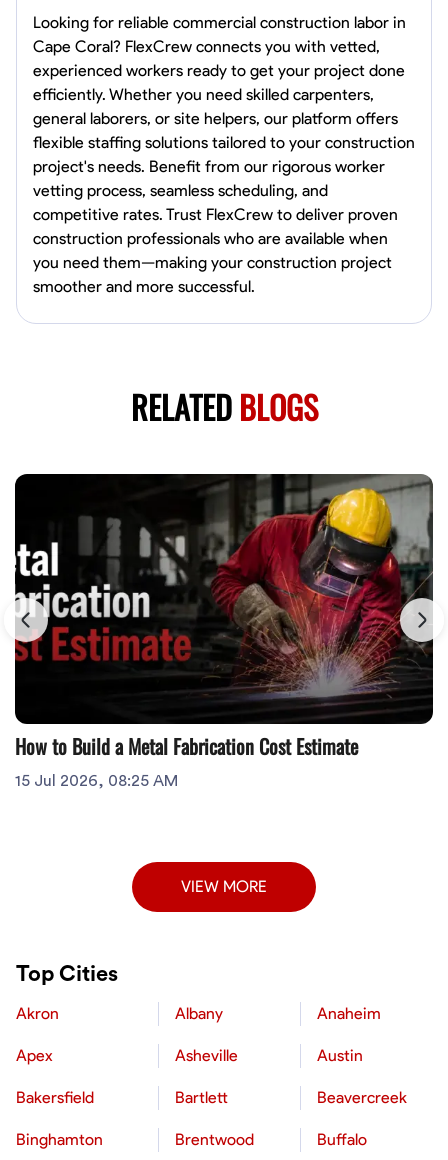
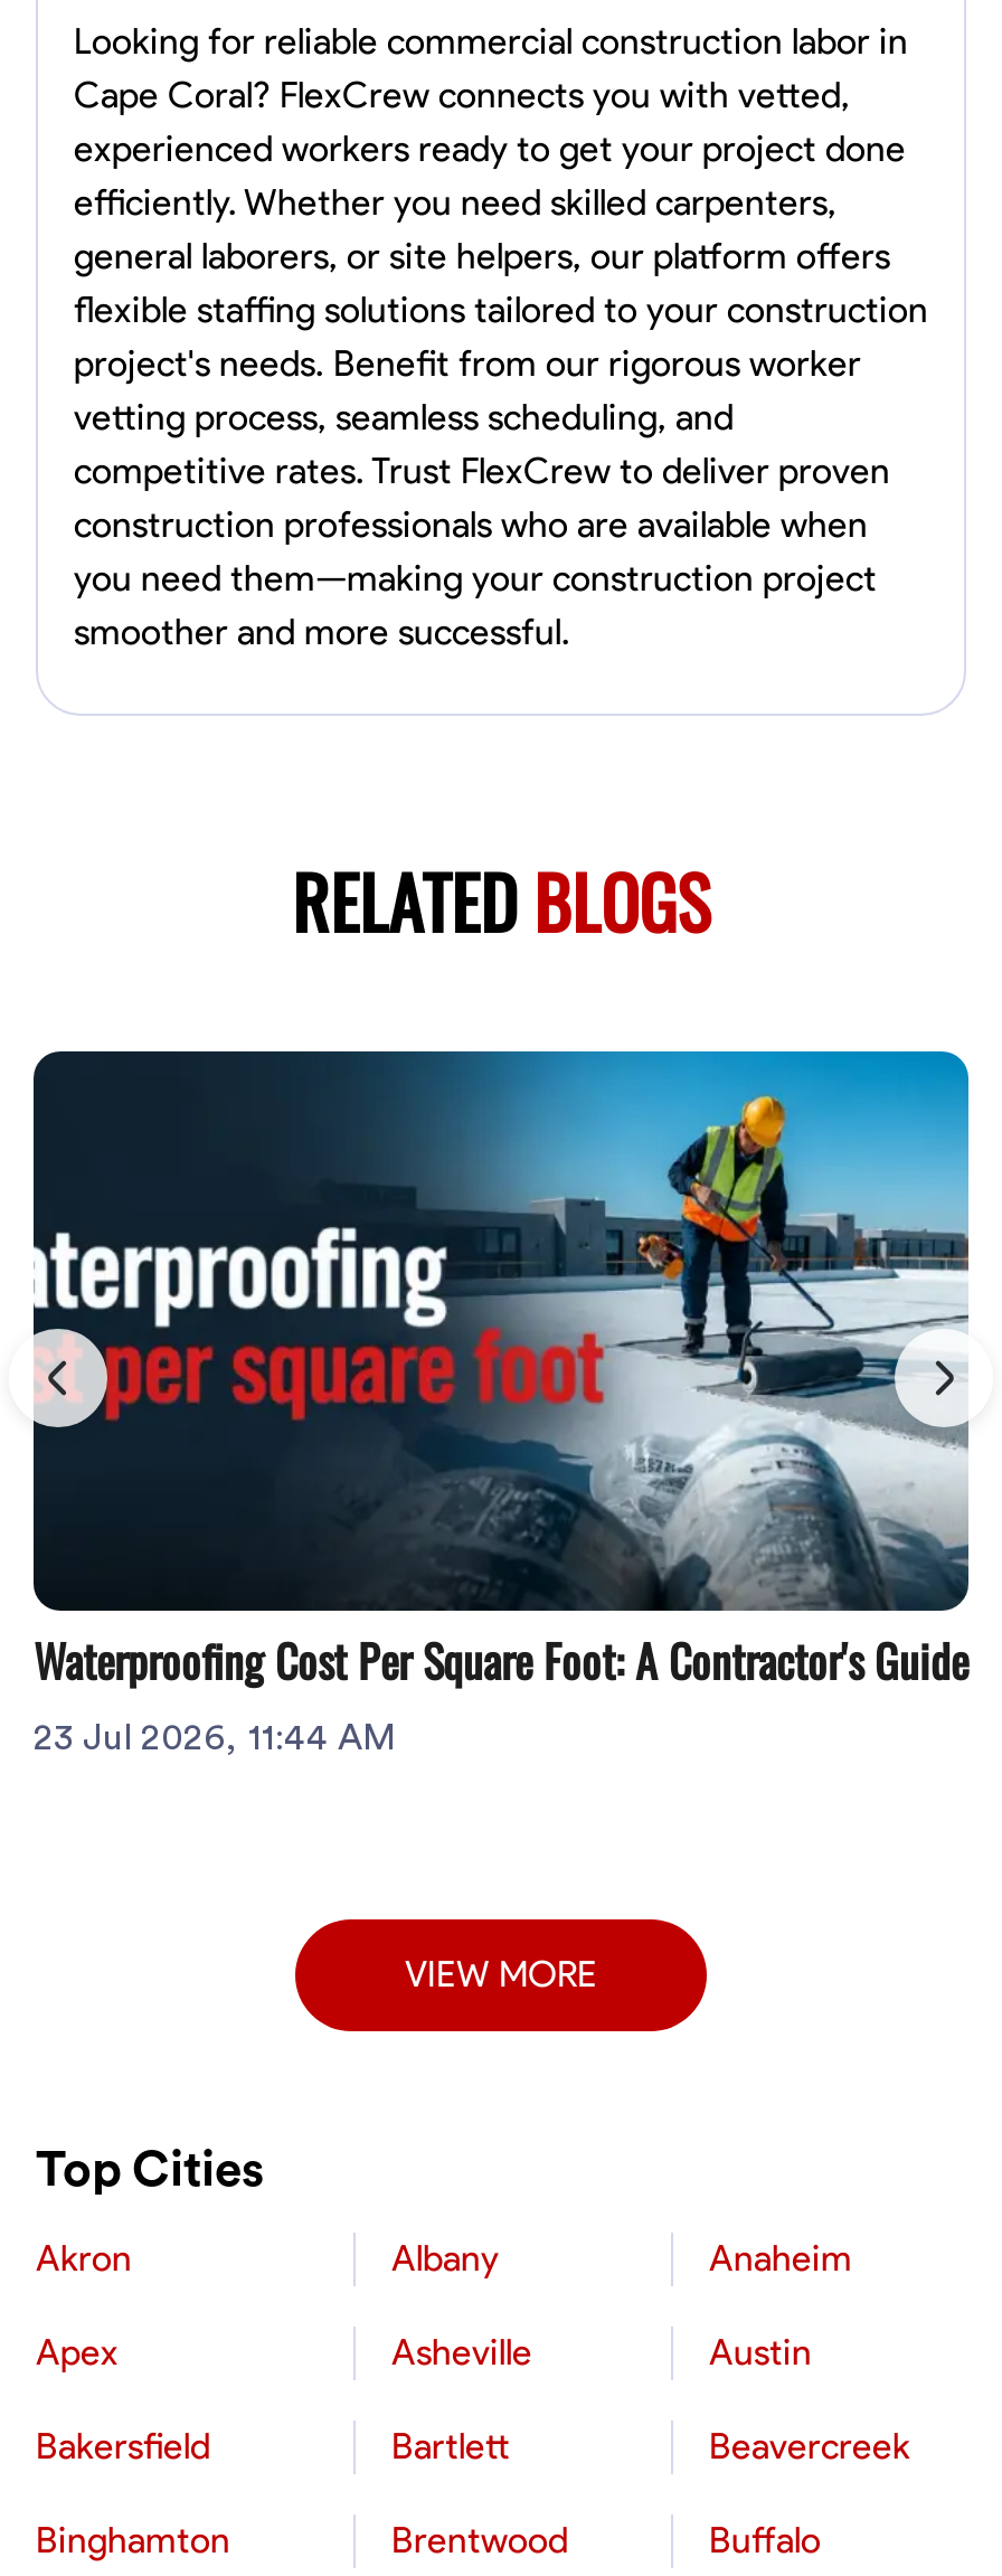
[14,473,434,789] [image] | How to Build a Metal Fabrication Cost Estimate | 15 Jul 2026, 08:25 AM -> [31,1049,971,1756] [image] | Waterproofing Cost Per Square Foot: A Contractor's Guide | 23 Jul 2026, 11:44 AM

